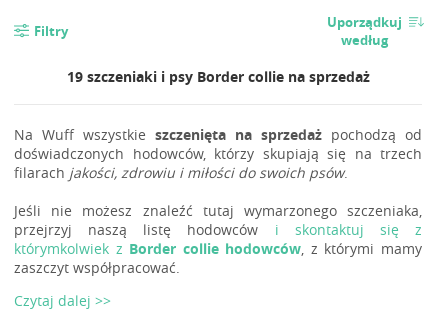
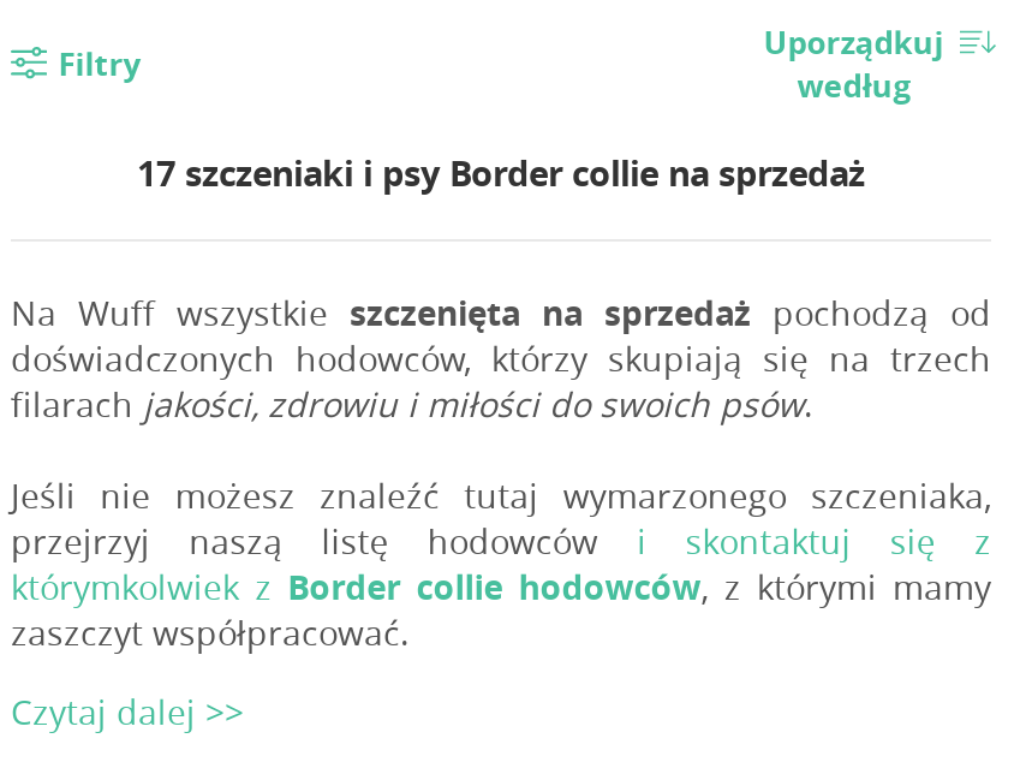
[66,67,369,87] 19 szczeniaki i psy Border collie na sprzedaż -> [137,151,865,199] 17 szczeniaki i psy Border collie na sprzedaż

